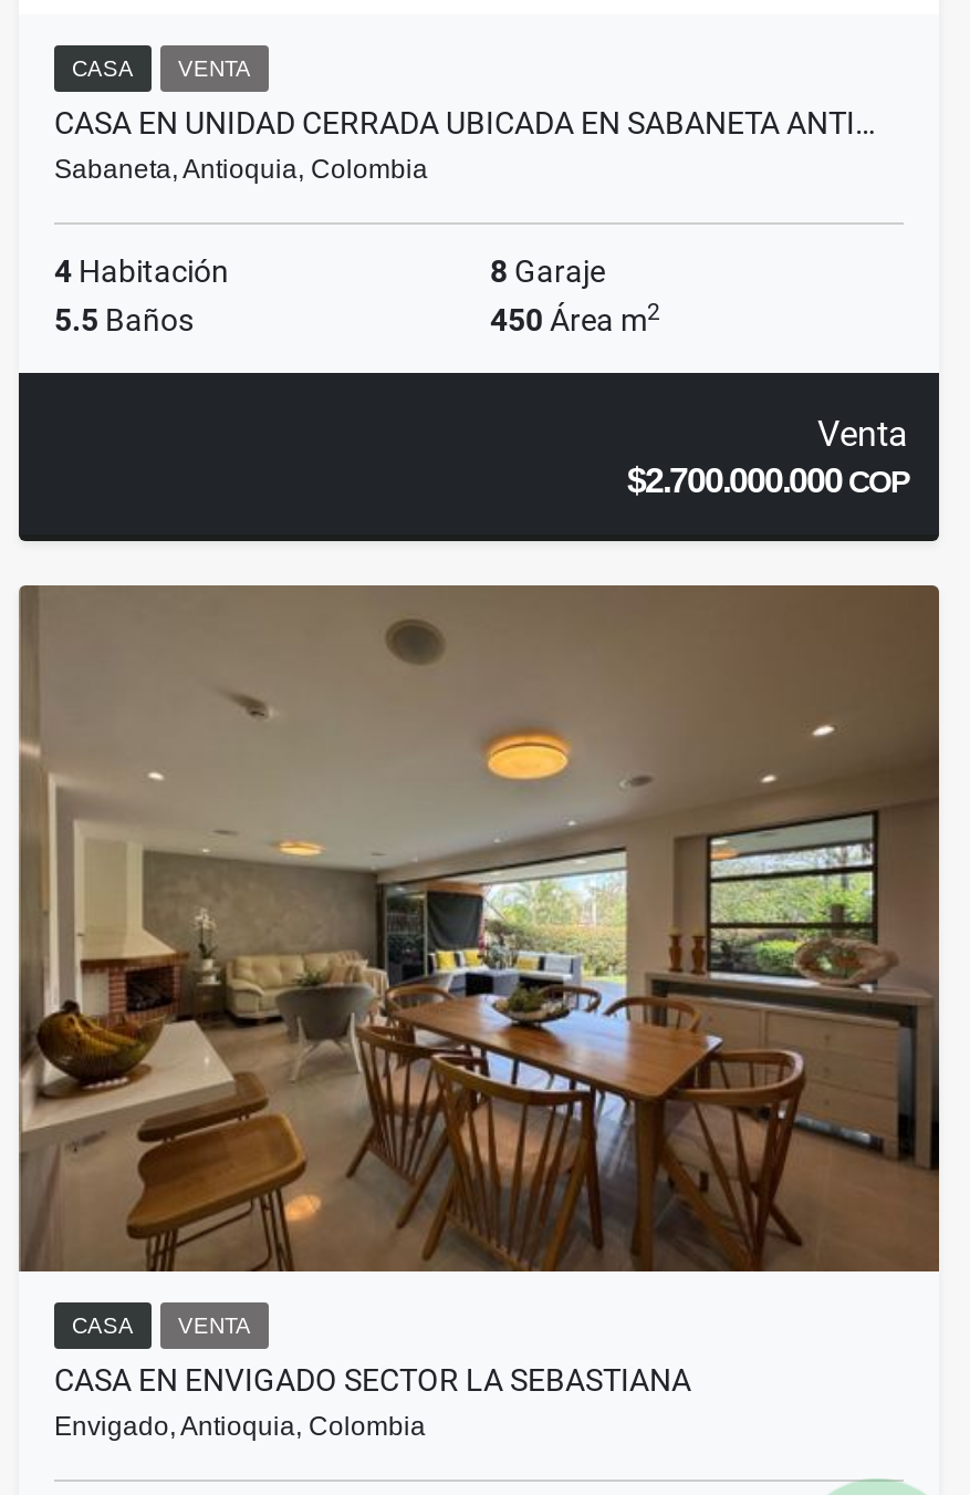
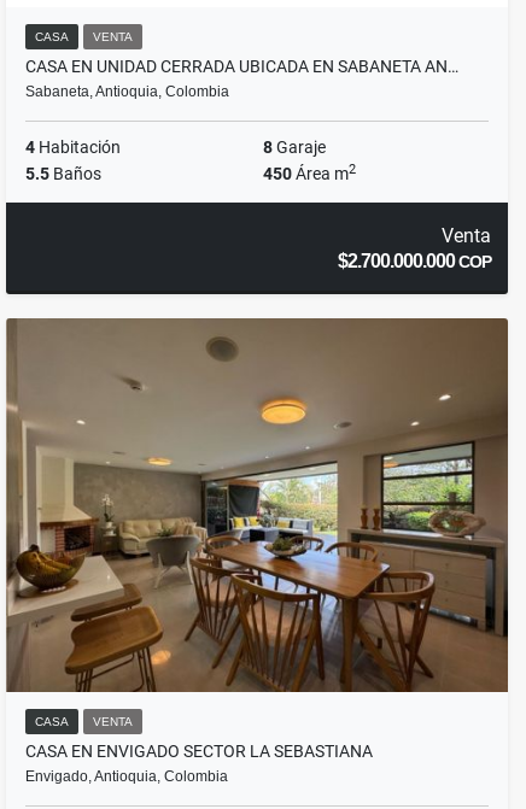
[54,106,875,141] CASA EN UNIDAD CERRADA UBICADA EN SABANETA ANTI… -> [25,57,458,76] CASA EN UNIDAD CERRADA UBICADA EN SABANETA AN…

